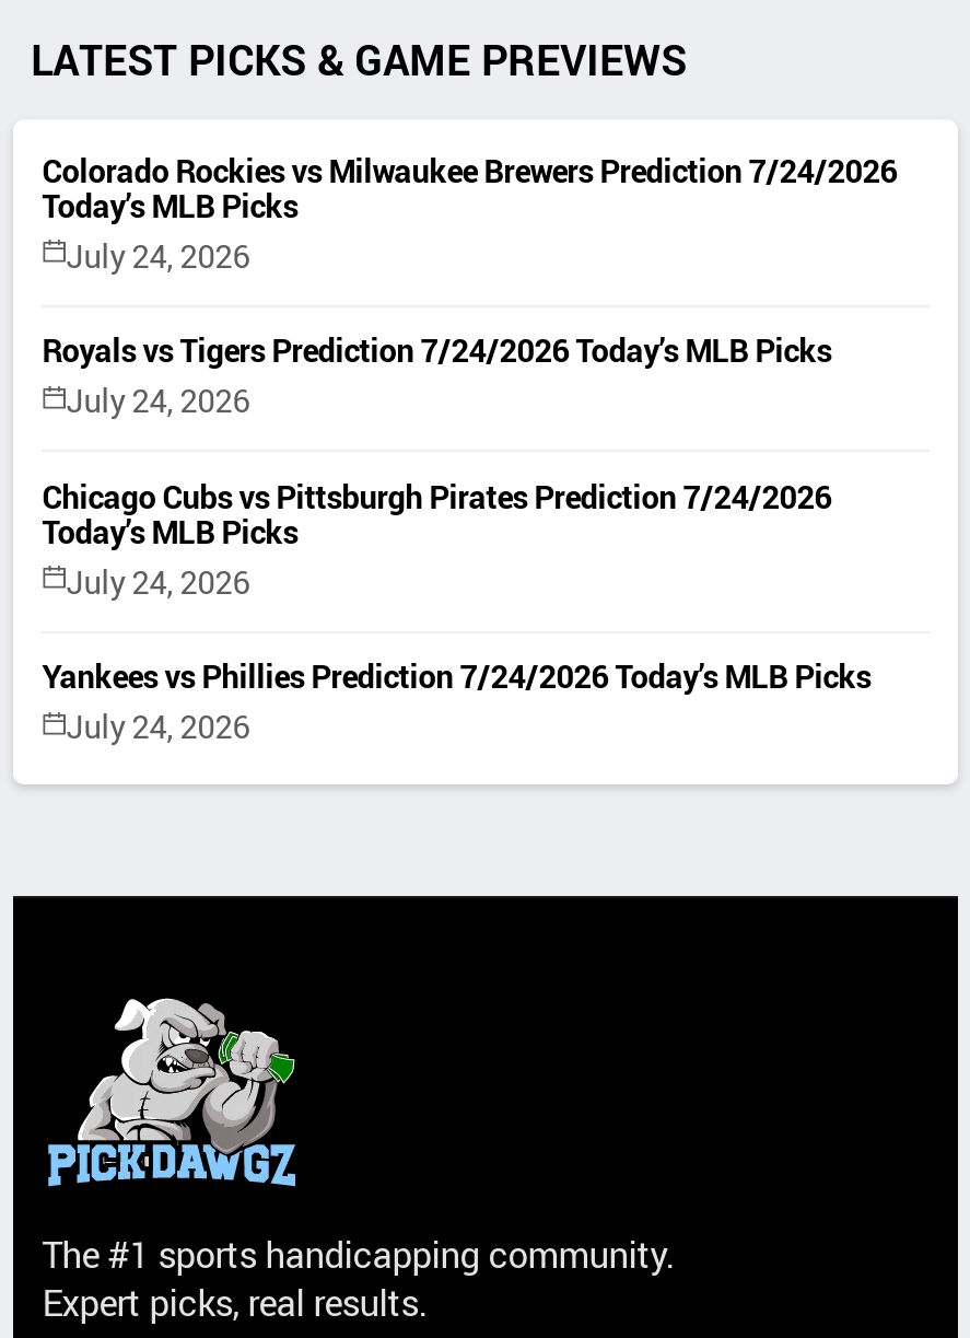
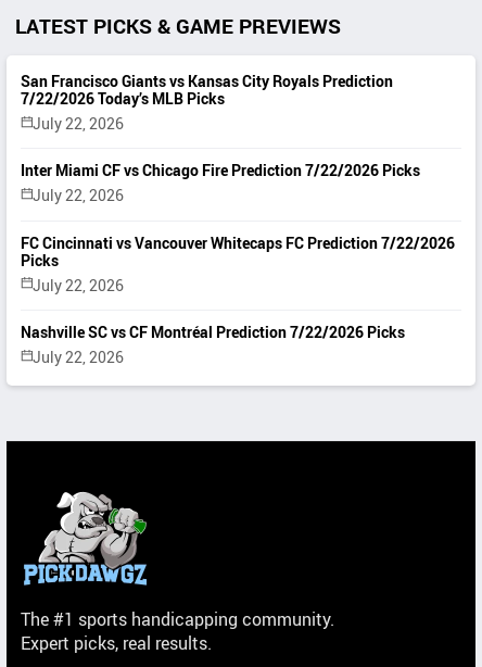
[42,150,897,277] Colorado Rockies vs Milwaukee Brewers Prediction 7/24/2026 | Today’s MLB Picks | July 24, 2026 -> [21,71,393,134] San Francisco Giants vs Kansas City Royals Prediction | 7/22/2026 Today’s MLB Picks | July 22, 2026
[42,330,832,422] Royals vs Tigers Prediction 7/24/2026 Today’s MLB Picks | July 24, 2026 -> [21,160,420,206] Inter Miami CF vs Chicago Fire Prediction 7/22/2026 Picks | July 22, 2026
[42,475,832,602] Chicago Cubs vs Pittsburgh Pirates Prediction 7/24/2026 | Today’s MLB Picks | July 24, 2026 -> [21,232,455,295] FC Cincinnati vs Vancouver Whitecaps FC Prediction 7/22/2026 | Picks | July 22, 2026
[42,656,871,748] Yankees vs Phillies Prediction 7/24/2026 Today’s MLB Picks | July 24, 2026 -> [21,322,405,367] Nashville SC vs CF Montréal Prediction 7/22/2026 Picks | July 22, 2026

